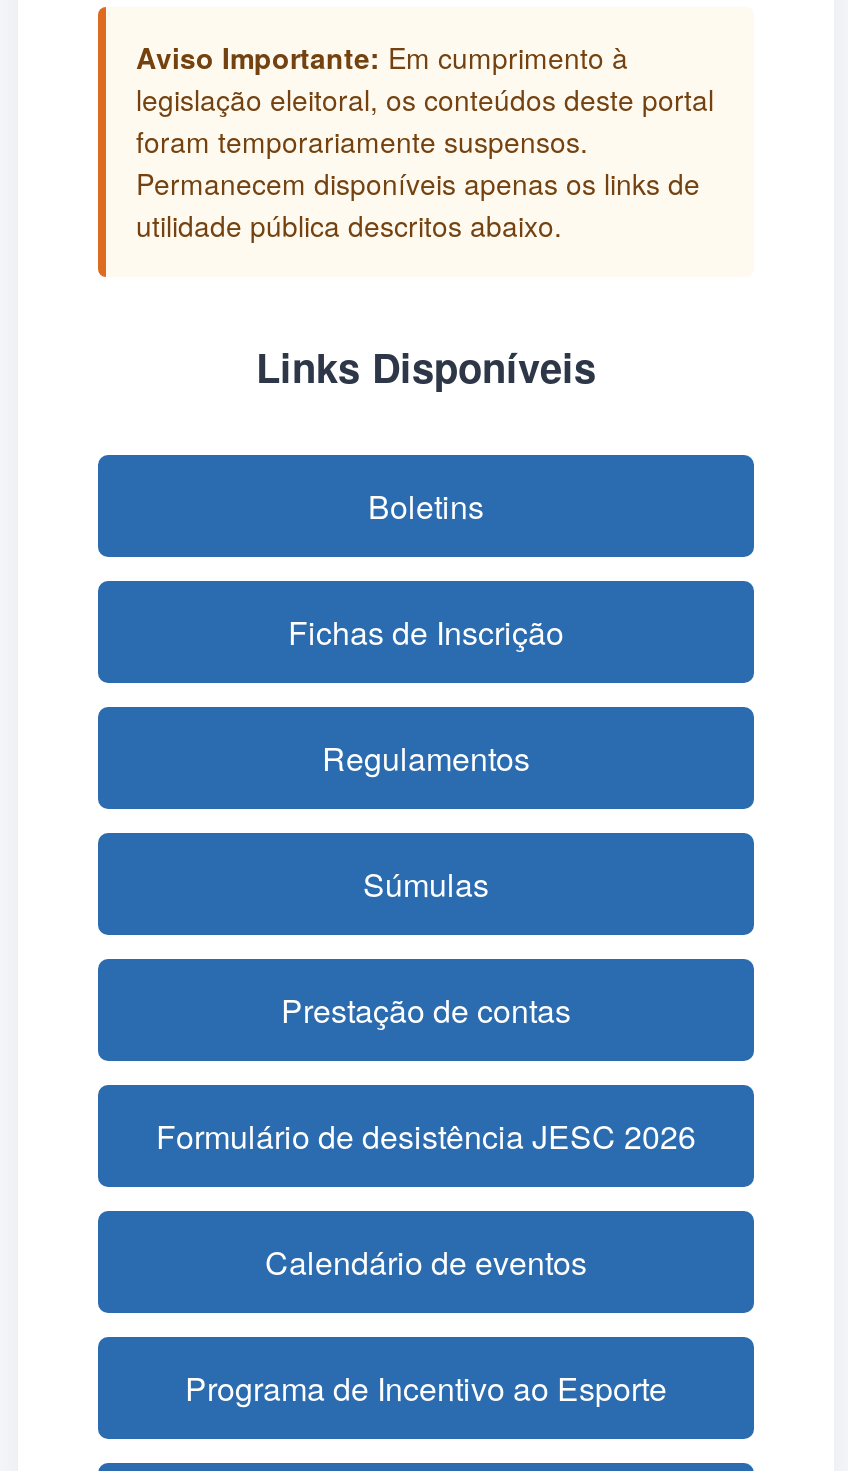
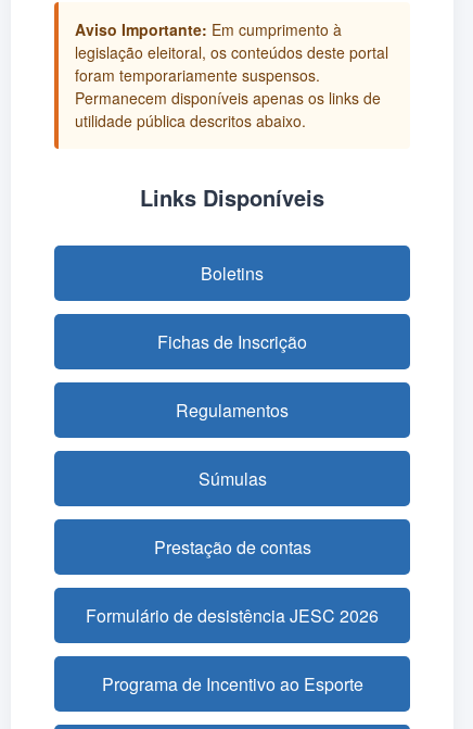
[265,1239,587,1285] Calendário de eventos -> none

